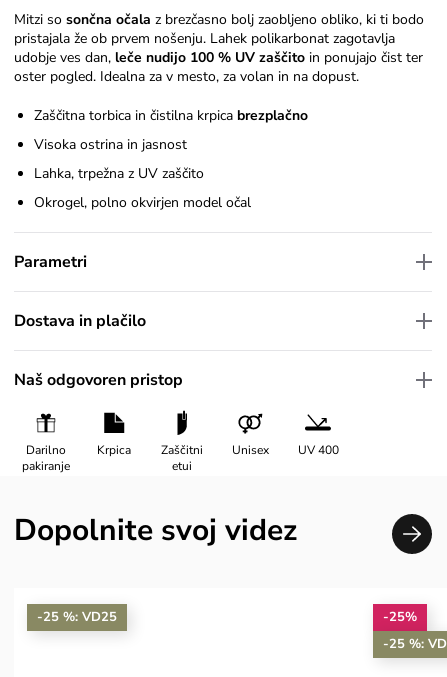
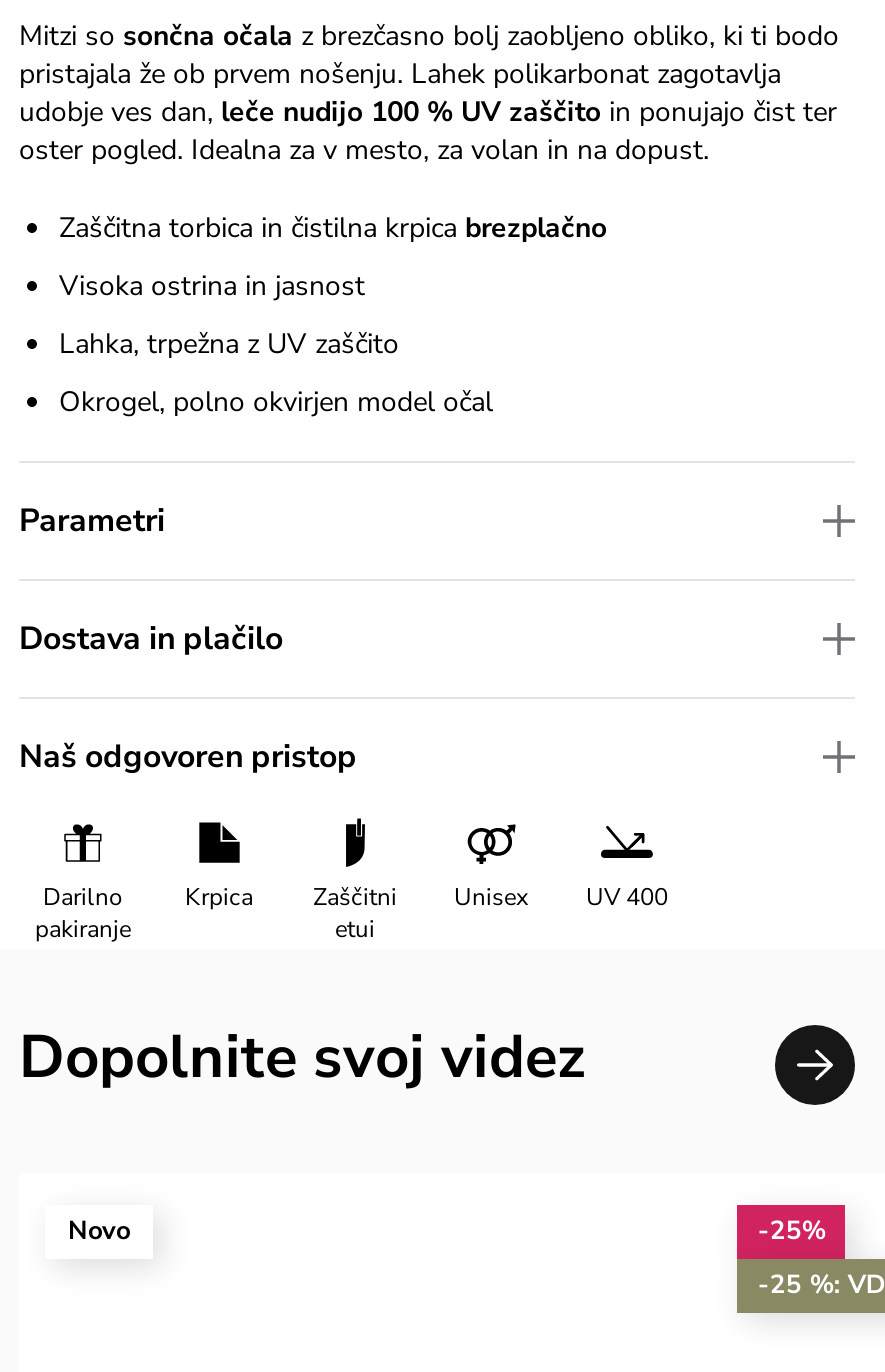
[37,608,117,626] -25 %: VD25 -> [68,1213,130,1249] Novo

